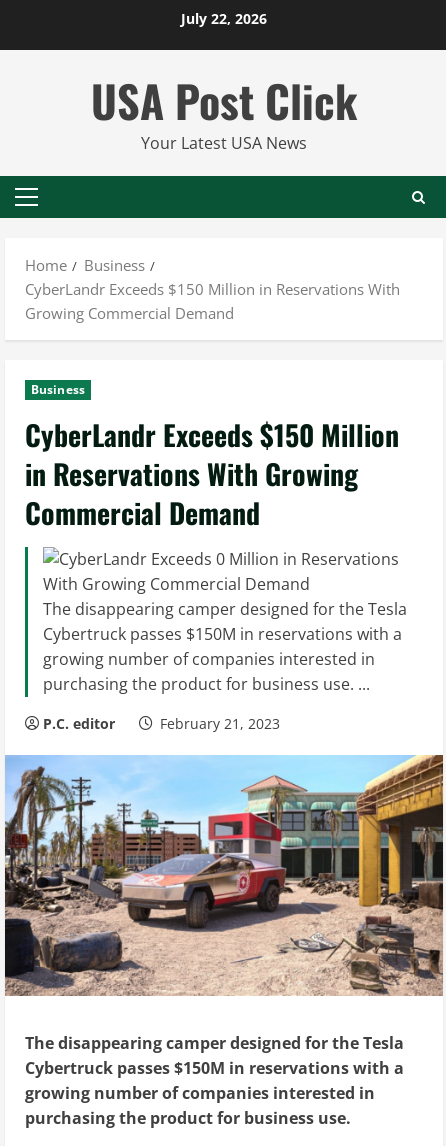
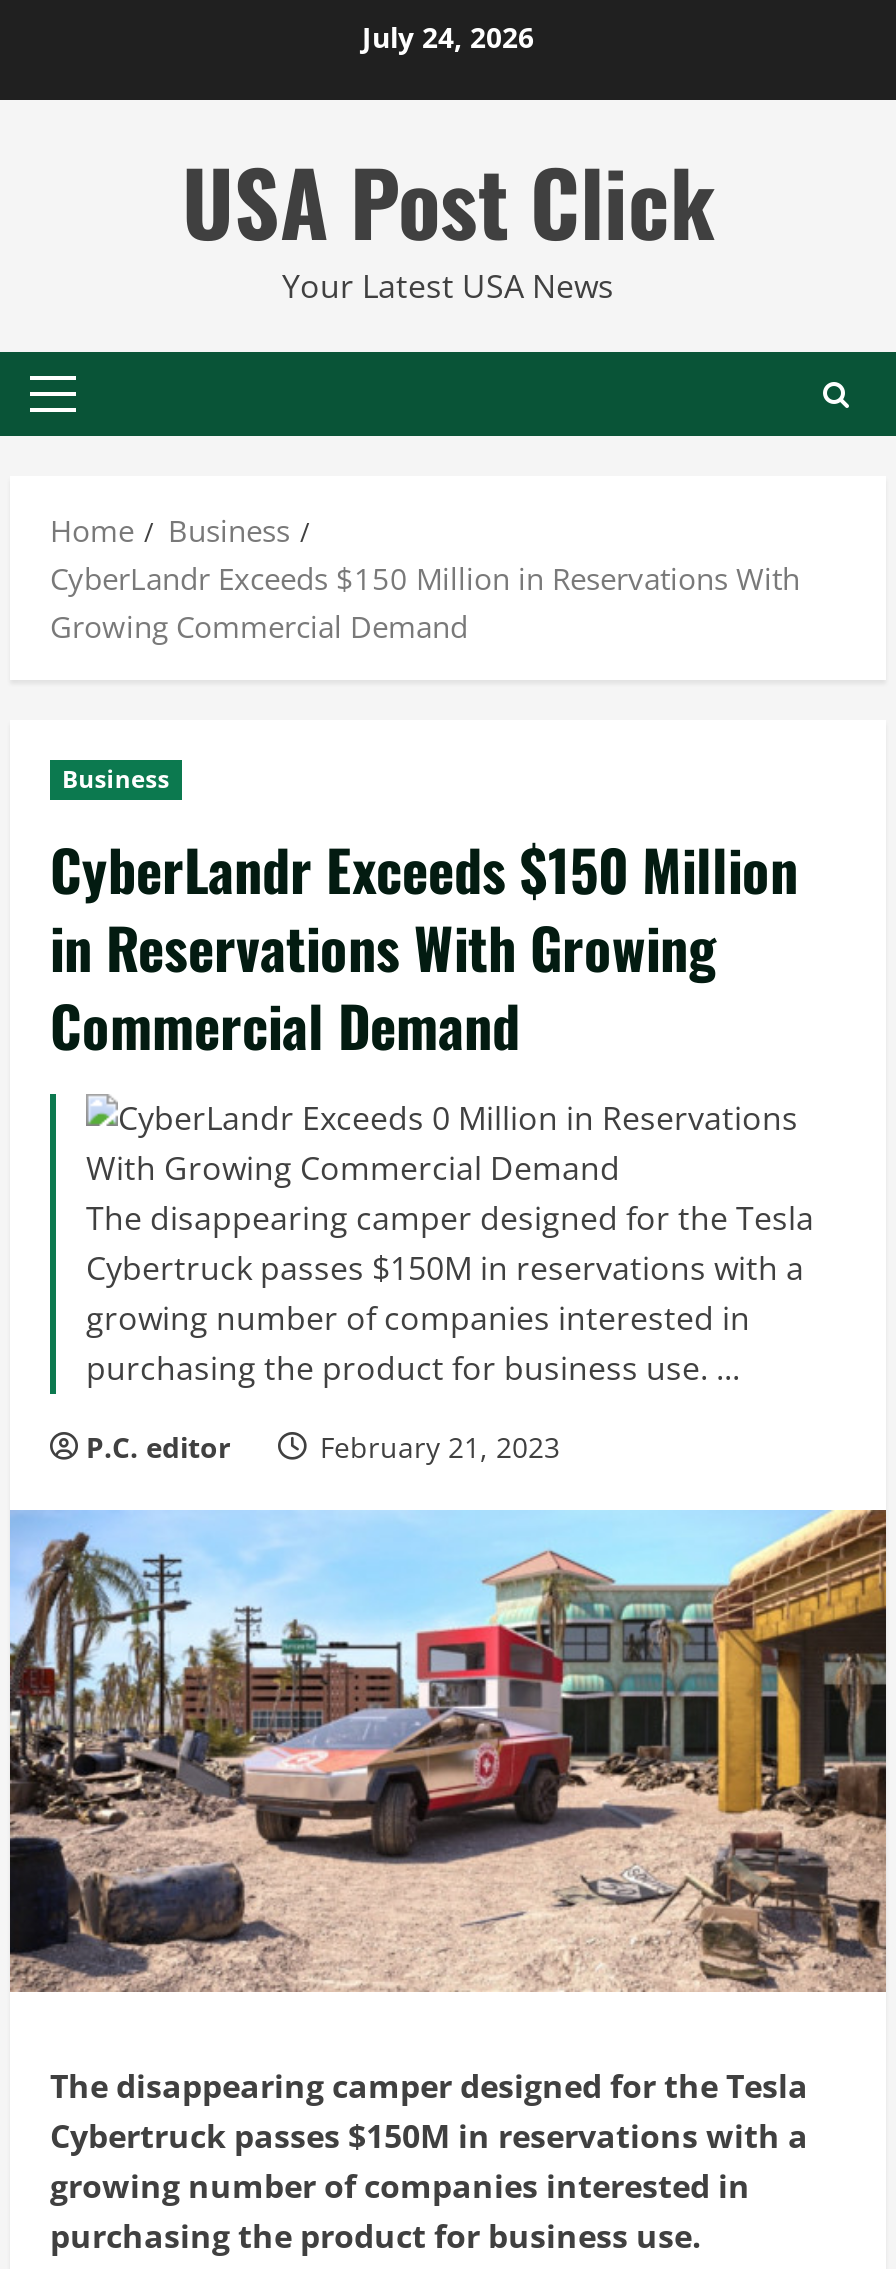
[181,8,267,27] July 22, 2026 -> [362,17,534,55] July 24, 2026

